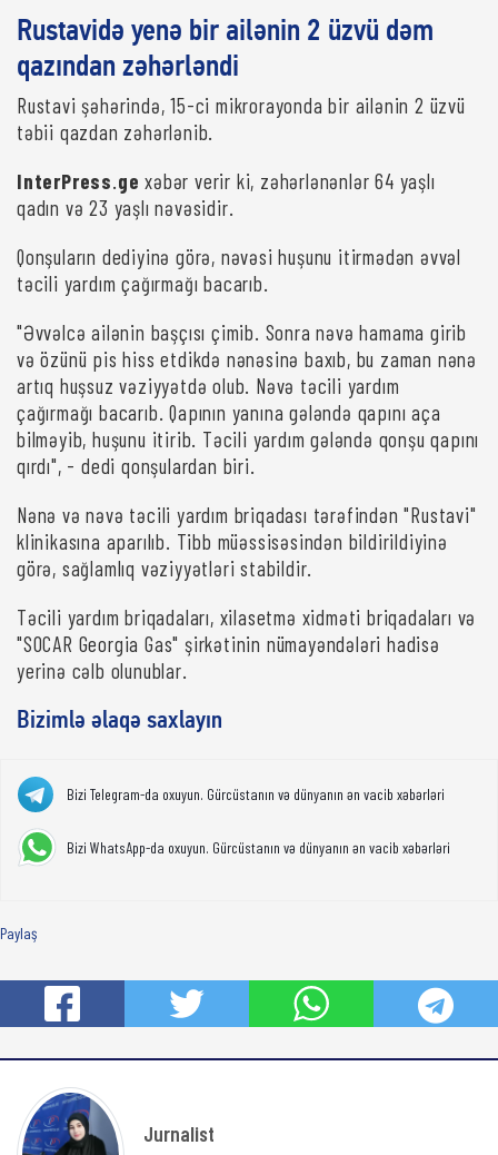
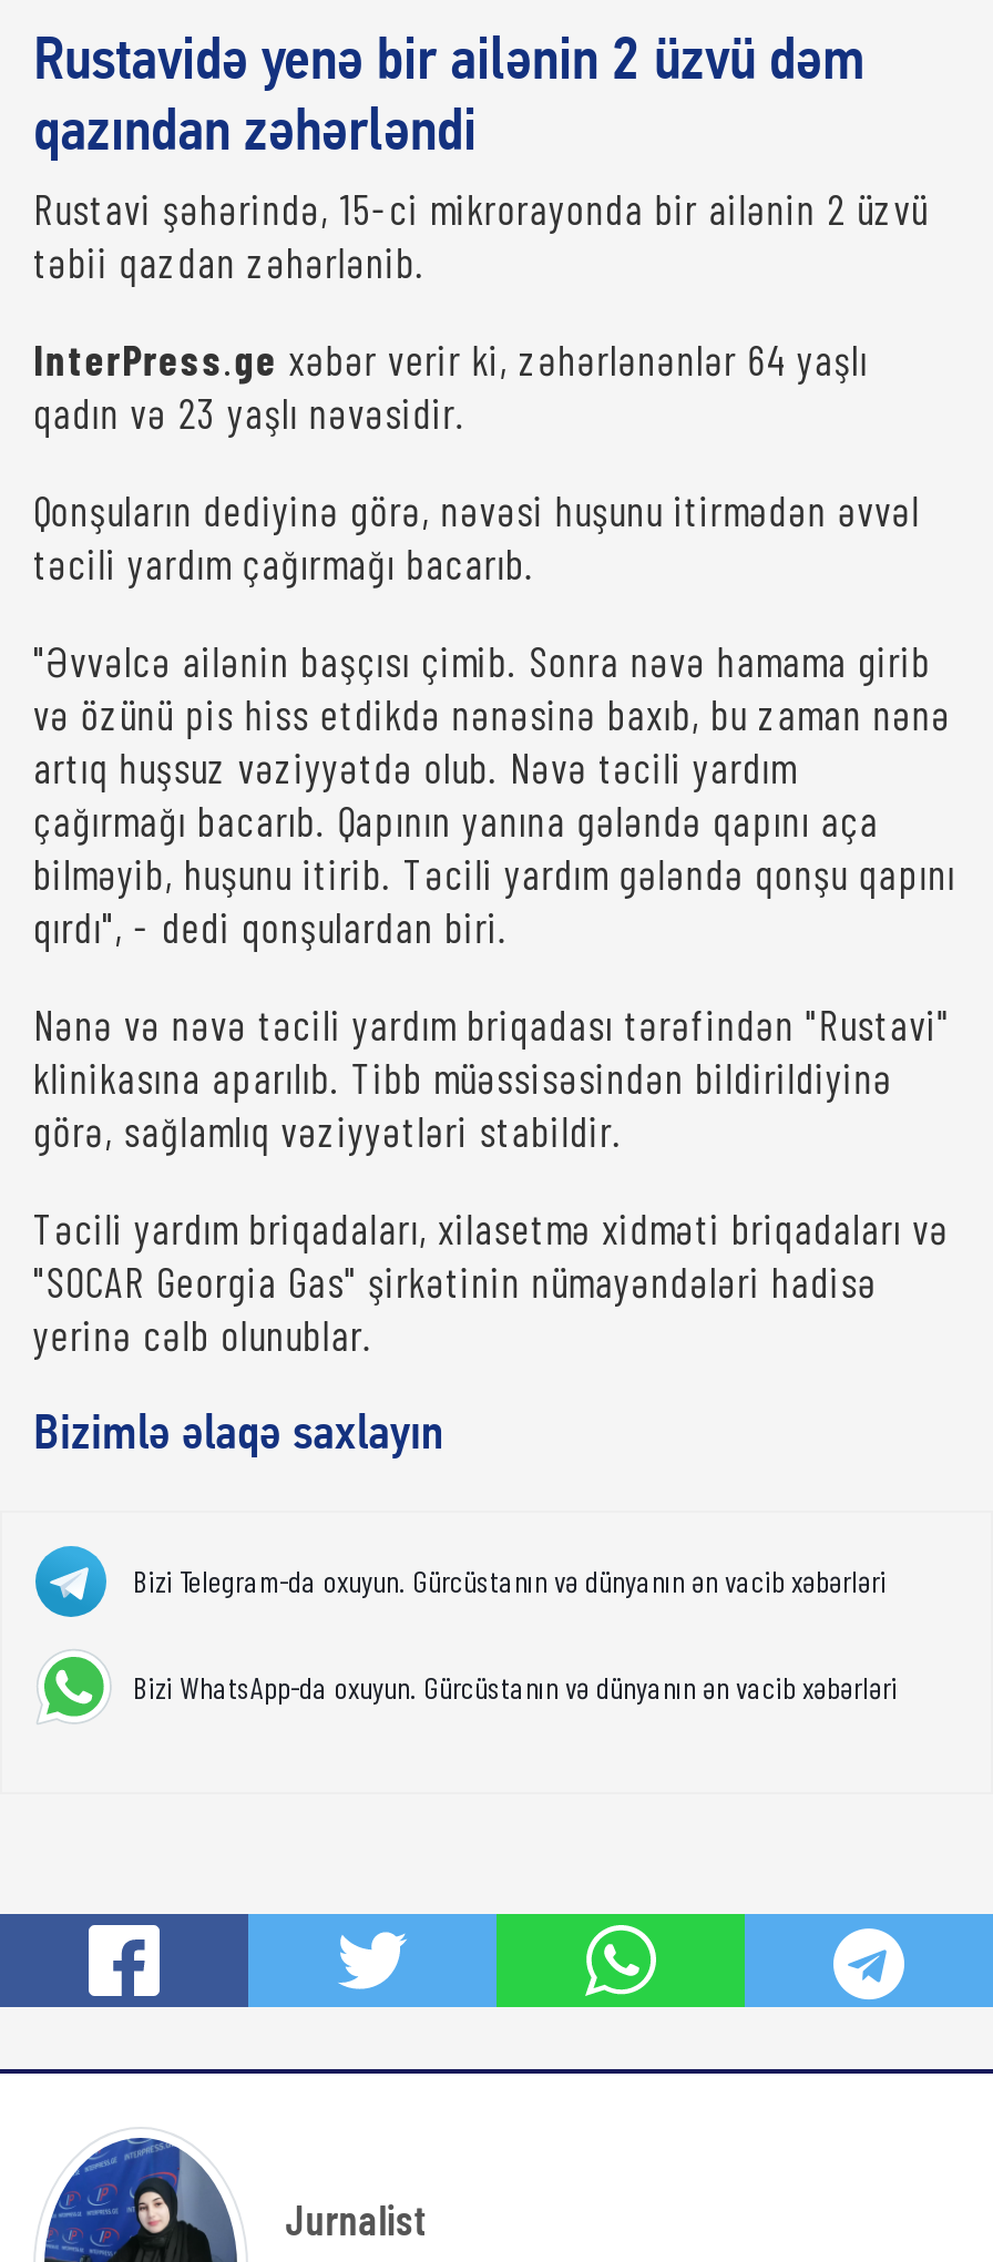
[0,923,37,942] Paylaş -> none

